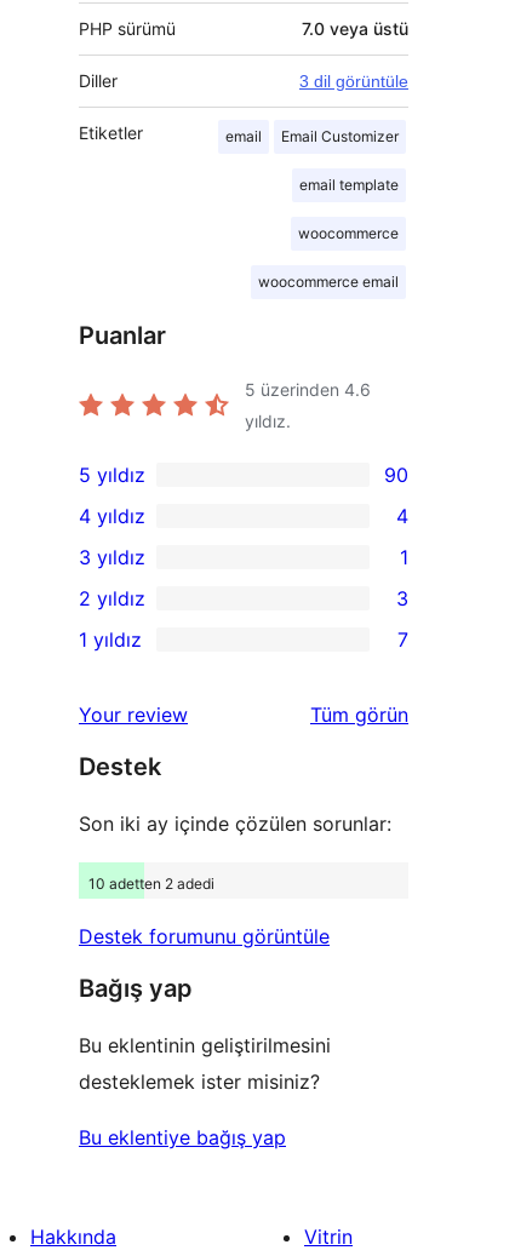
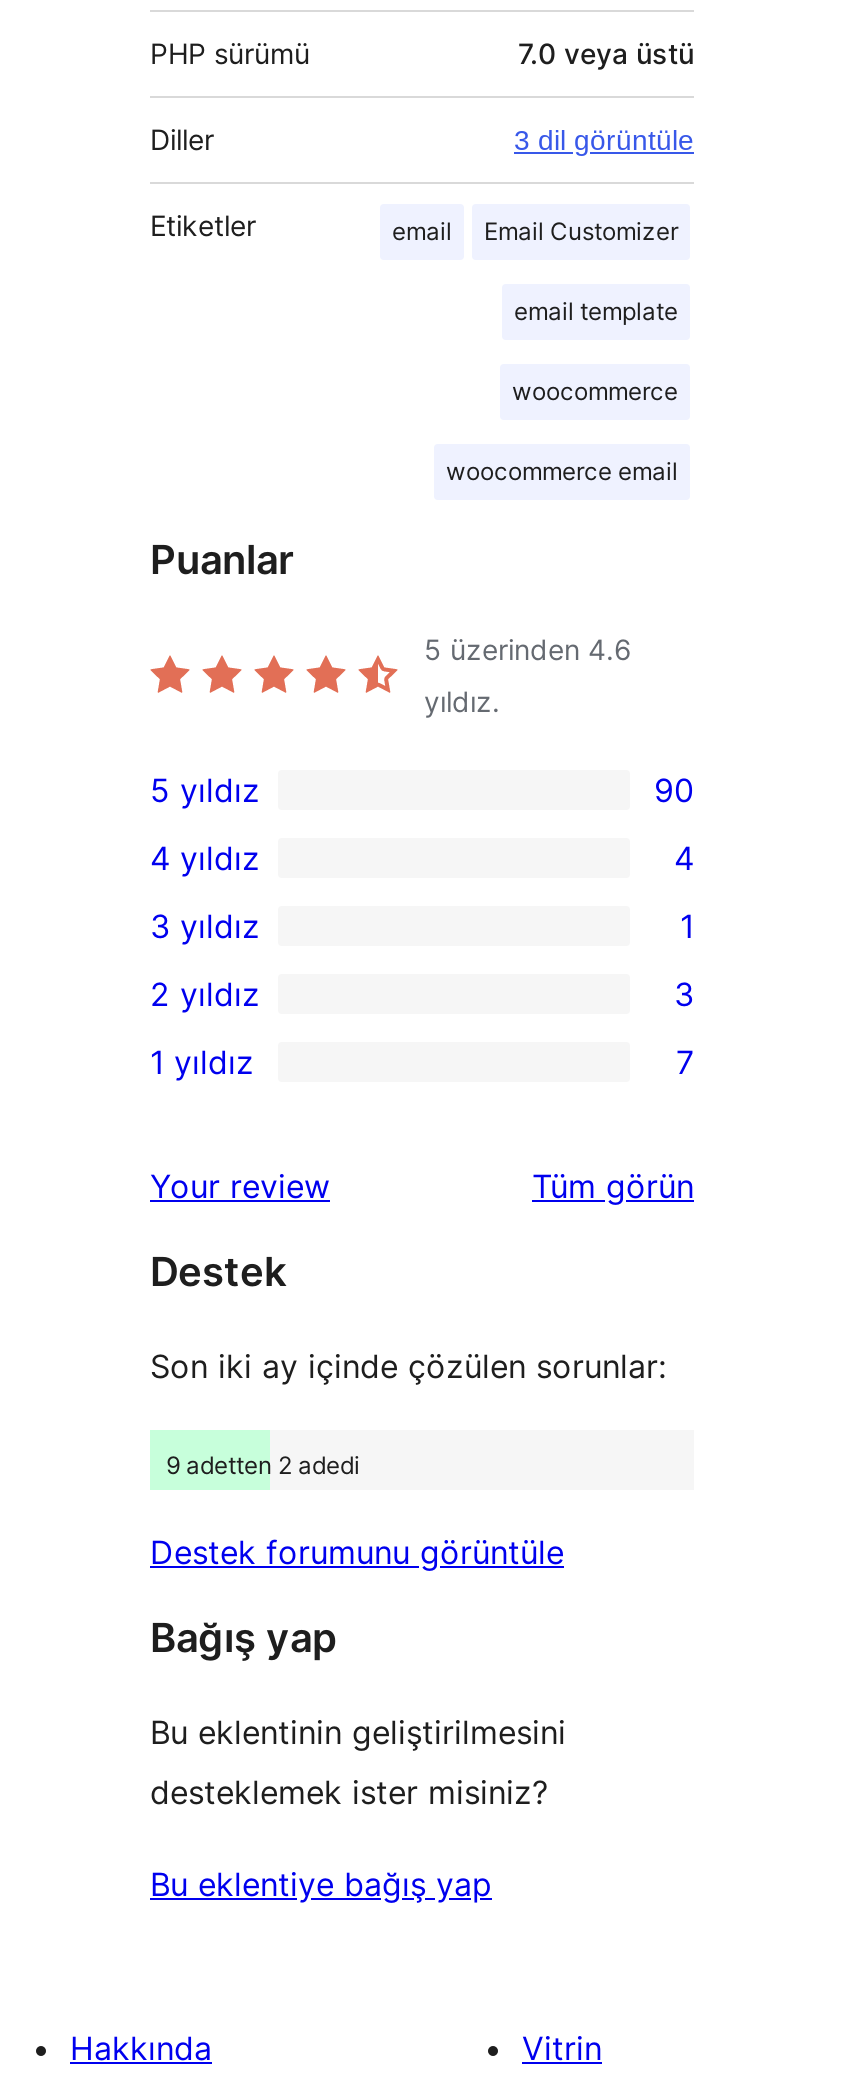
[88,874,214,892] 10 adetten 2 adedi -> [166,1449,360,1479] 9 adetten 2 adedi

